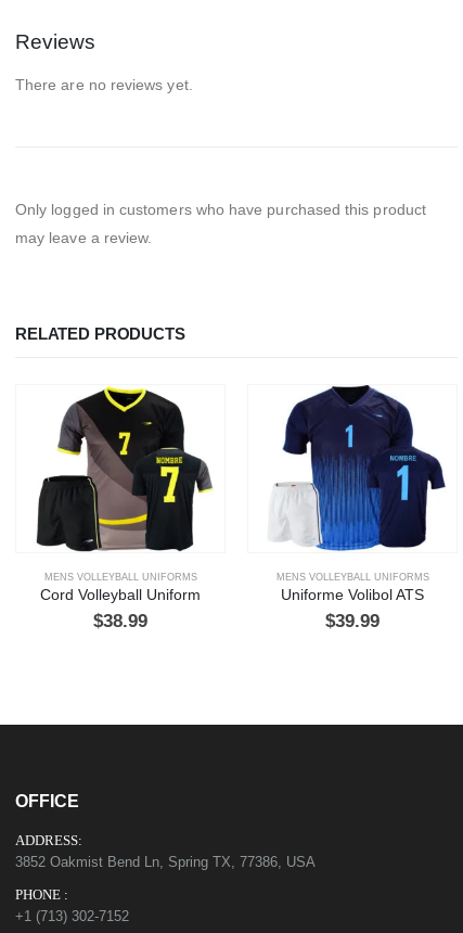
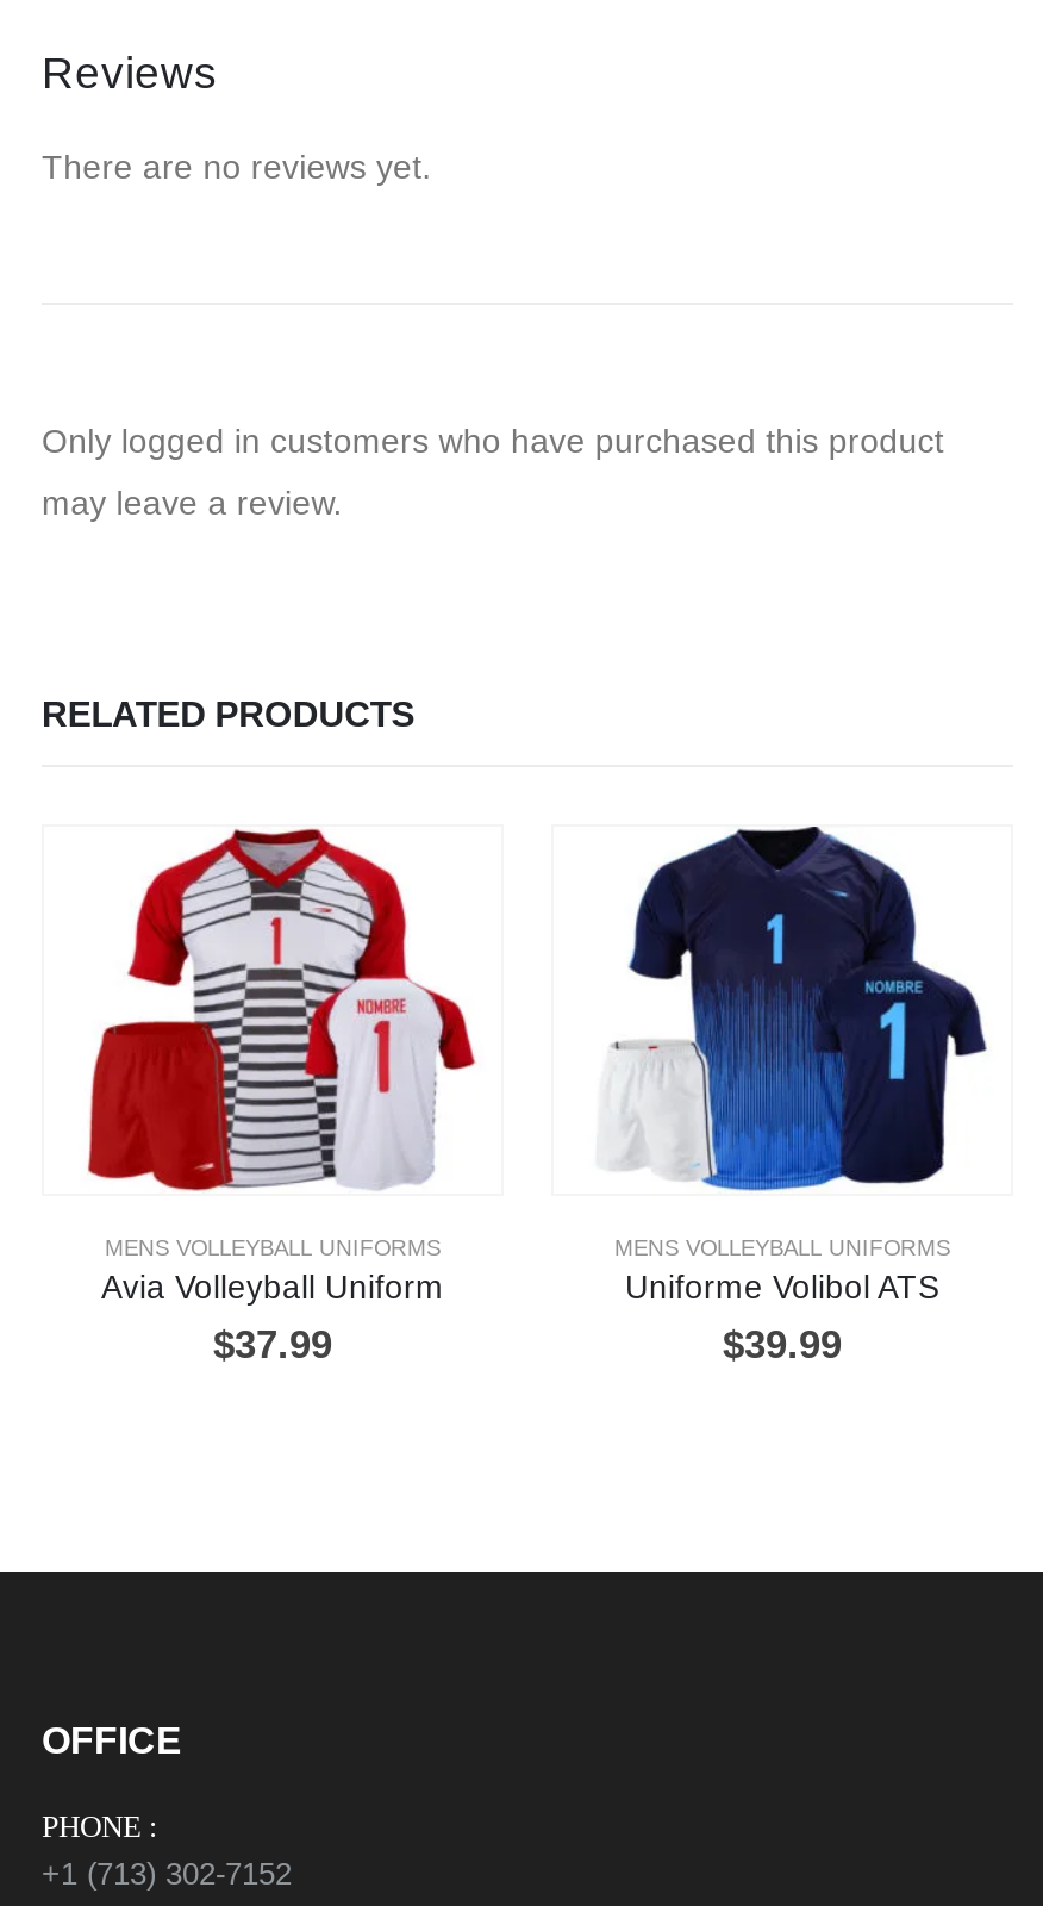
[36,386,213,603] [image] | Cord Volleyball Uniform -> [87,827,477,1305] [image] | Avia Volleyball Uniform
[93,610,147,631] $38.99 -> [213,1321,332,1367] $37.99
[15,832,316,870] ADDRESS: | 3852 Oakmist Bend Ln, Spring TX, 77386, USA -> none

